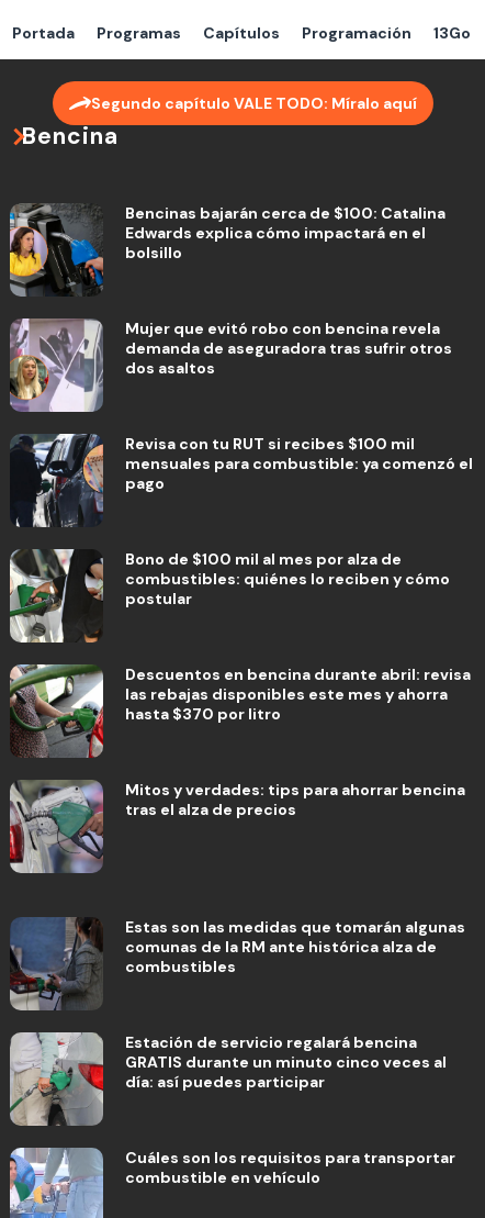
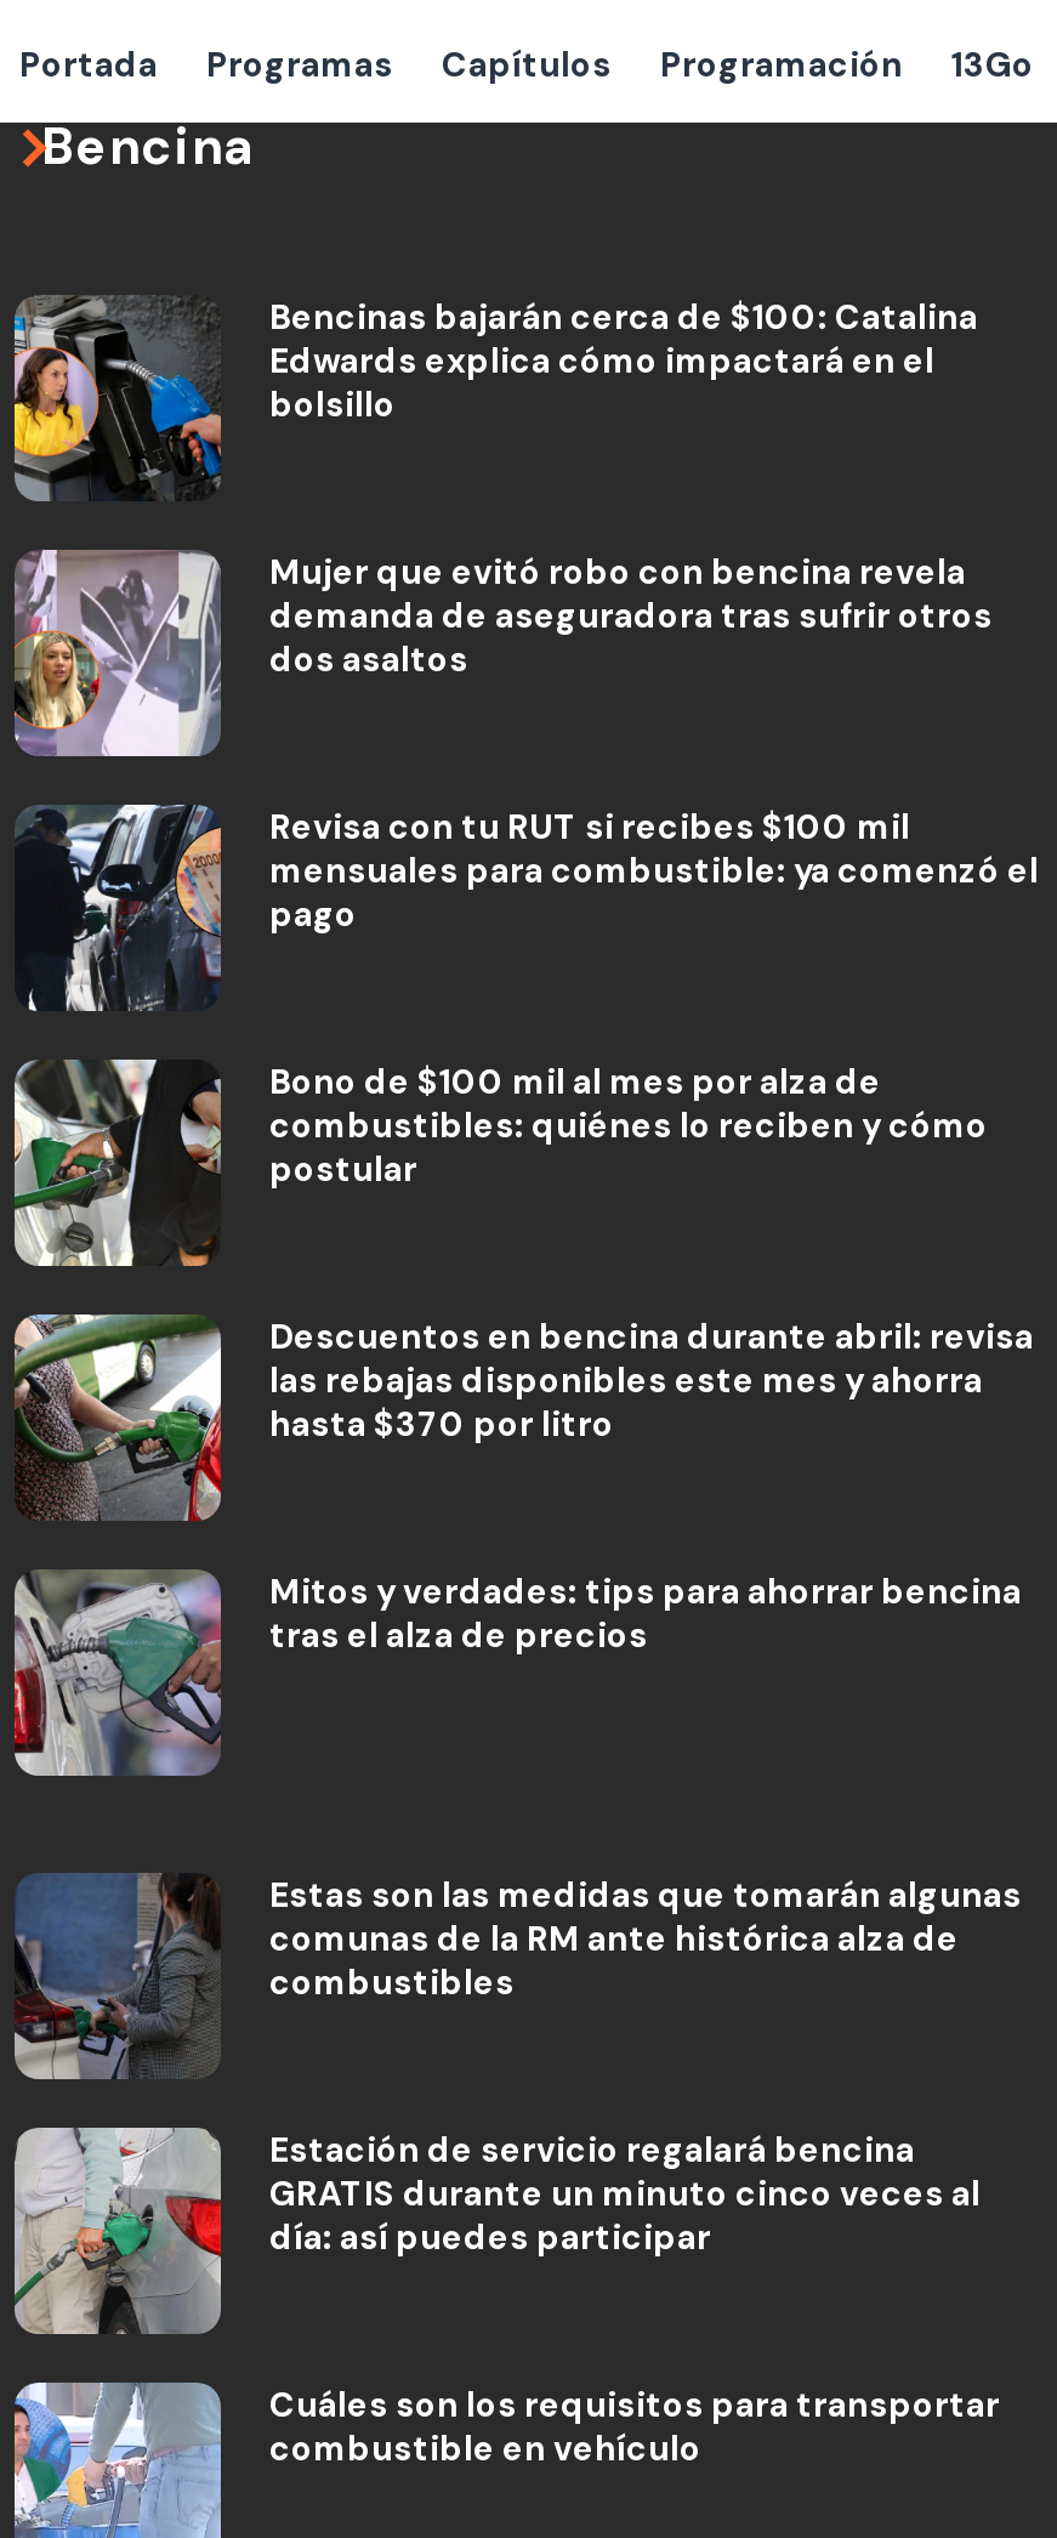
[91,93,416,113] Segundo capítulo VALE TODO: Míralo aquí -> none

